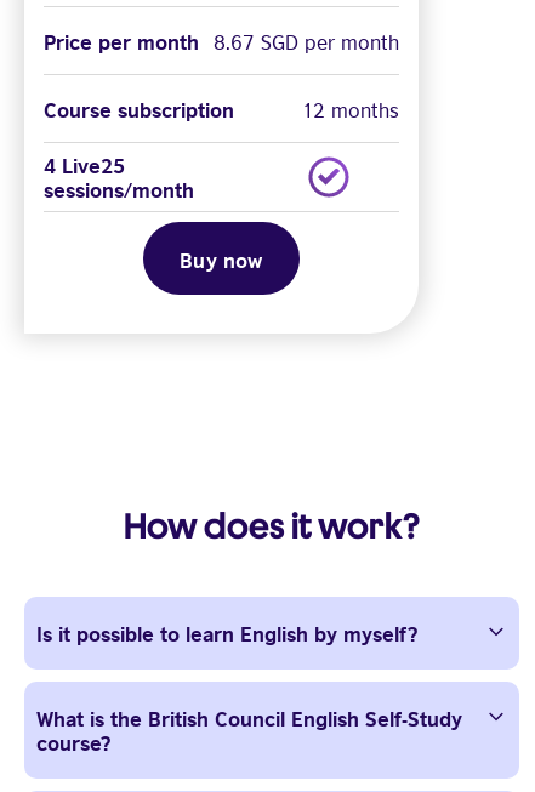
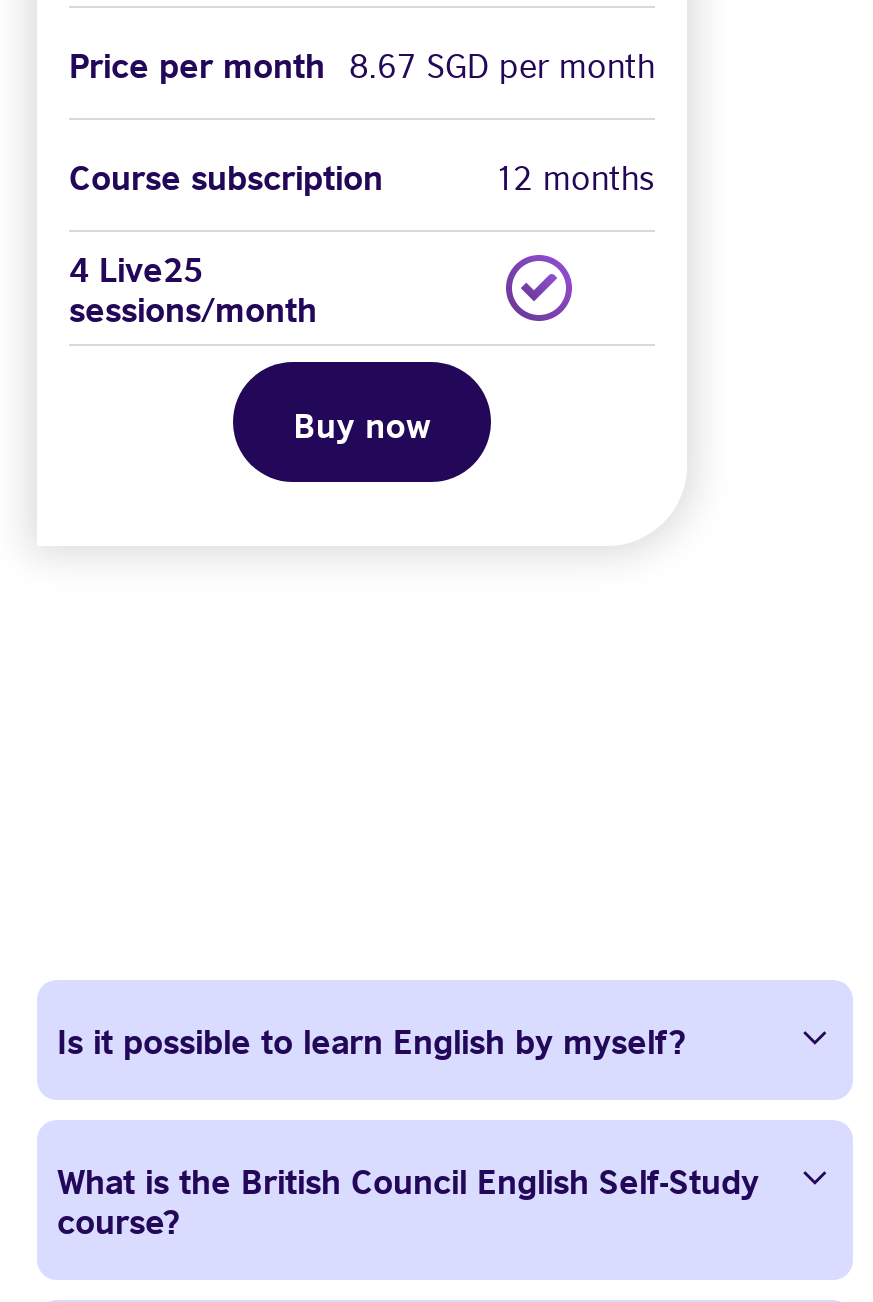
[124,505,420,547] How does it work? -> none

